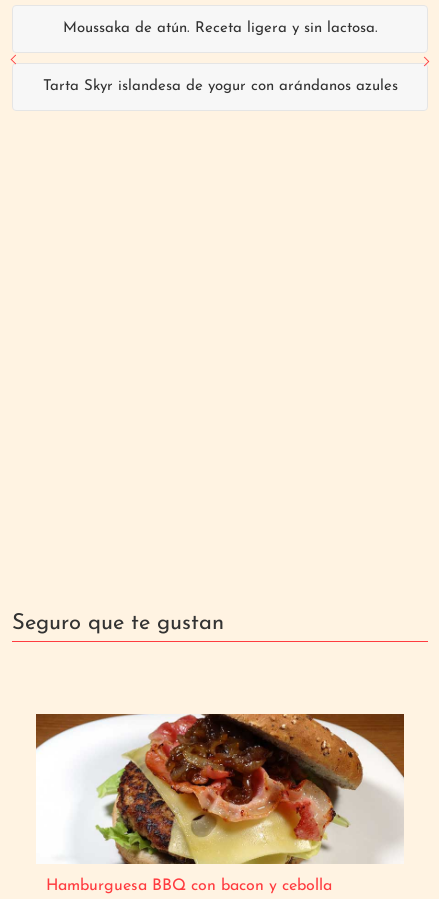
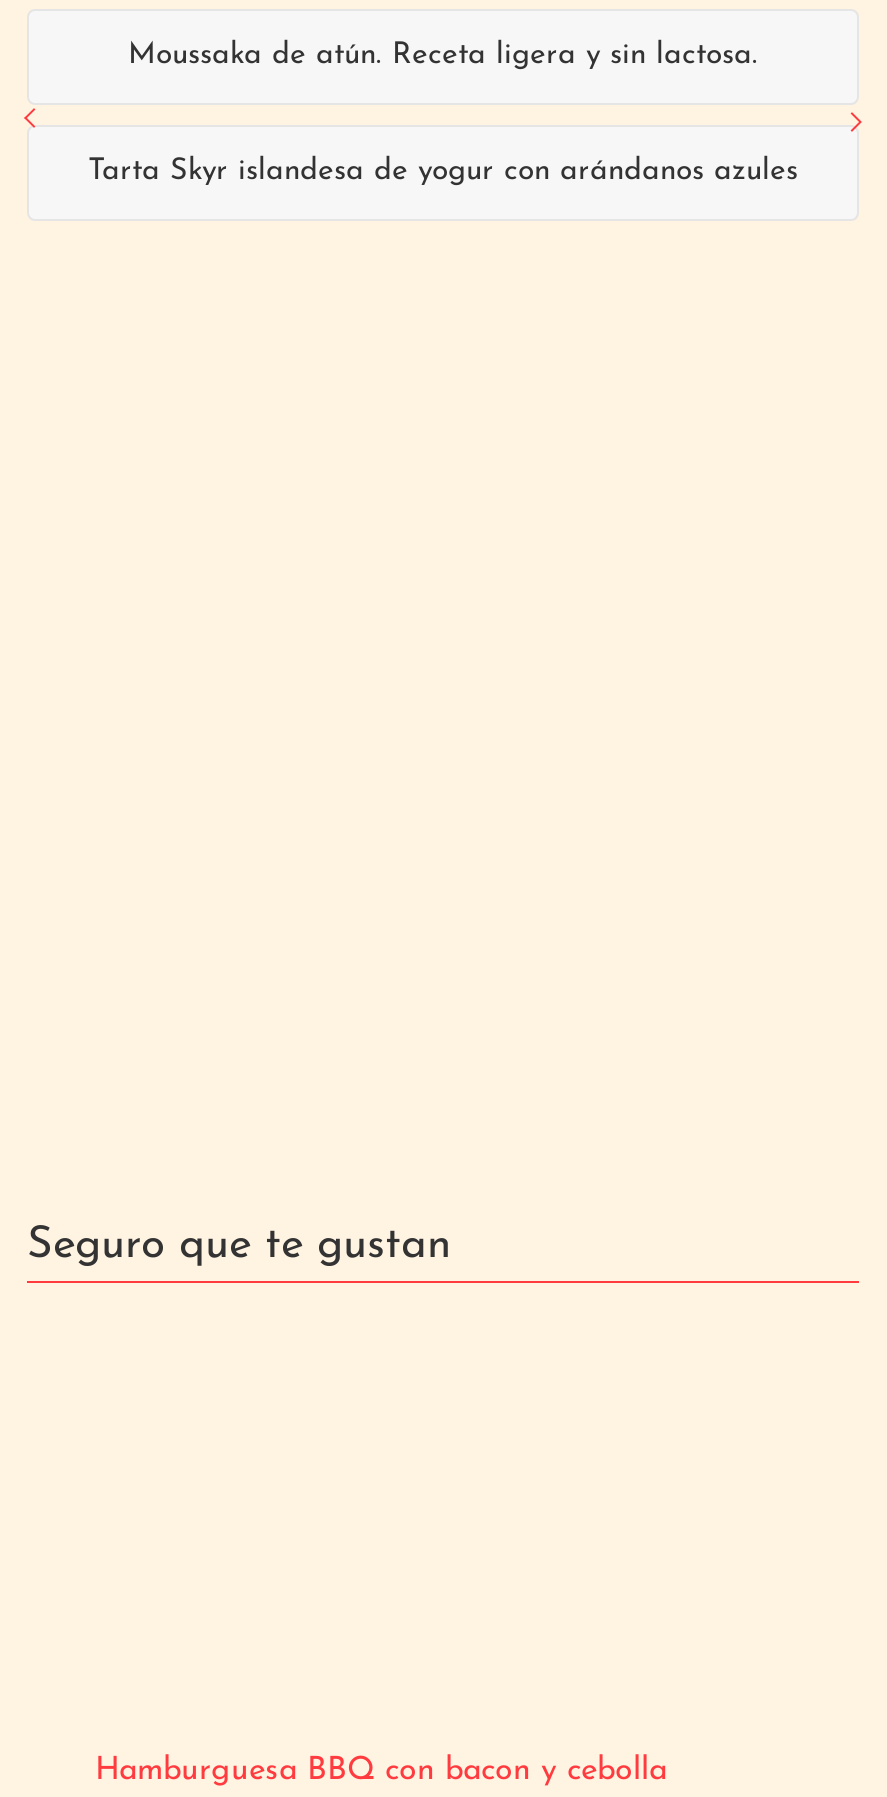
[35,713,405,865] [image] -> none

